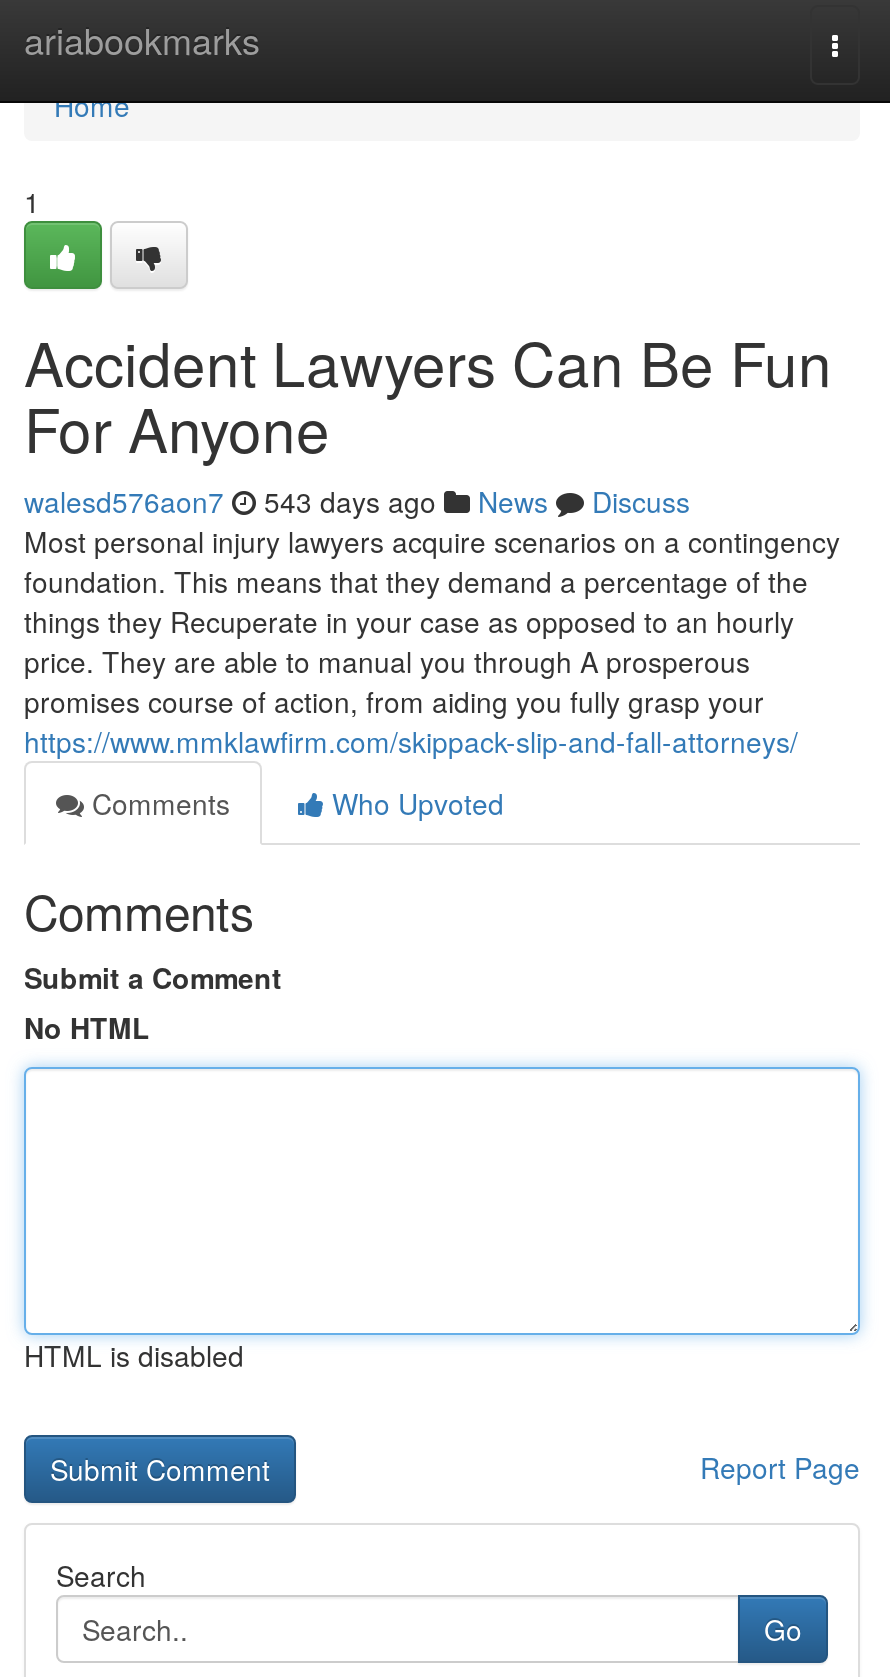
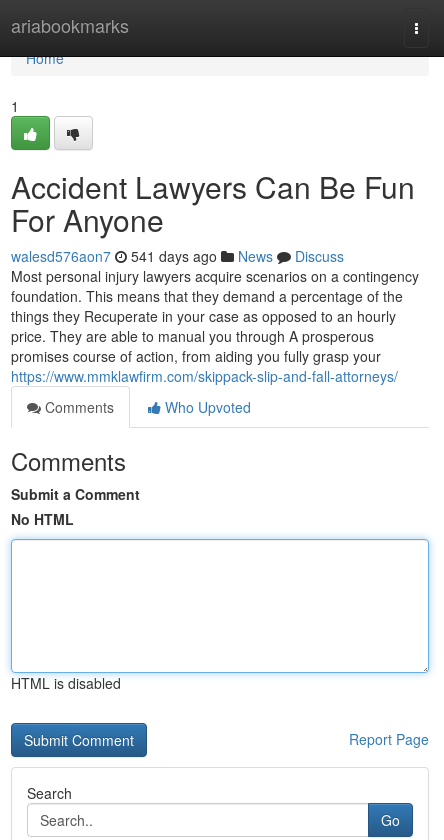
[24,481,690,521] walesd576aon7 543 days ago News Discuss -> [11,246,344,266] walesd576aon7 541 days ago News Discuss

